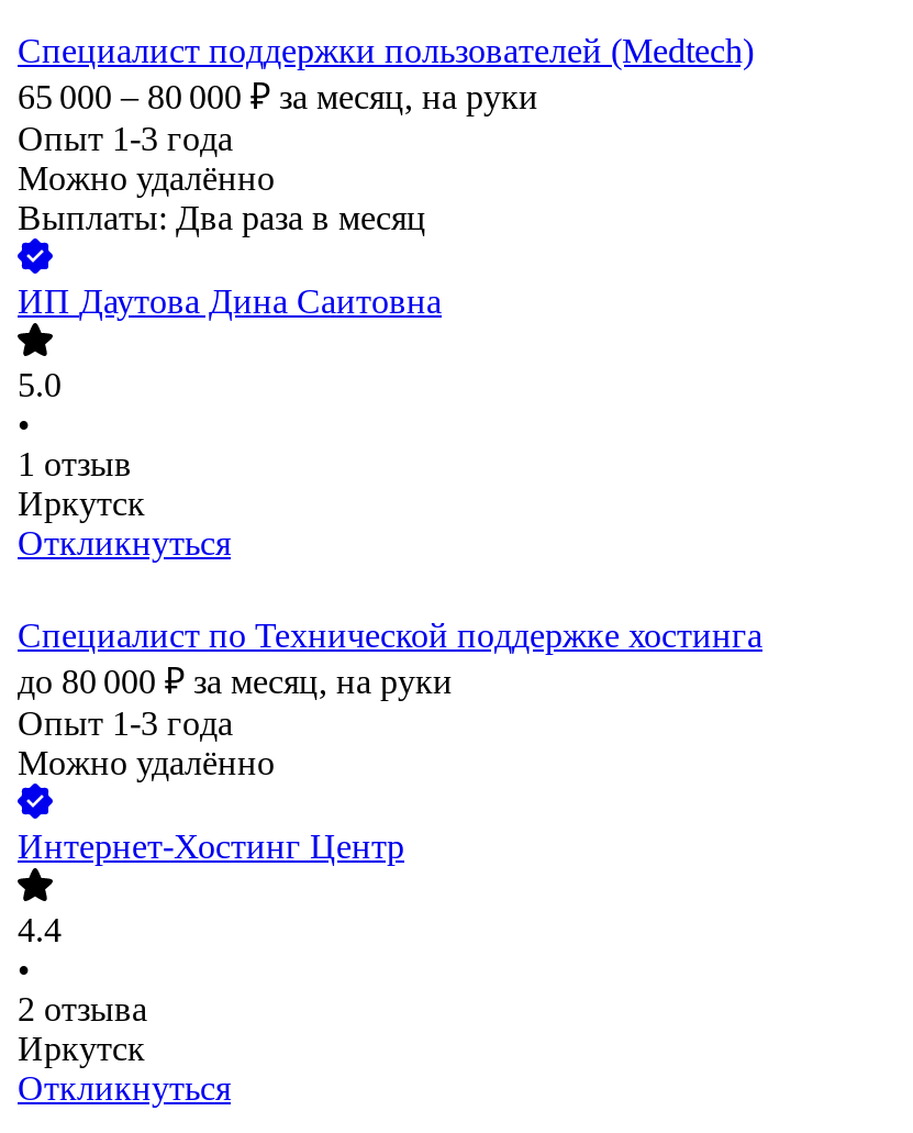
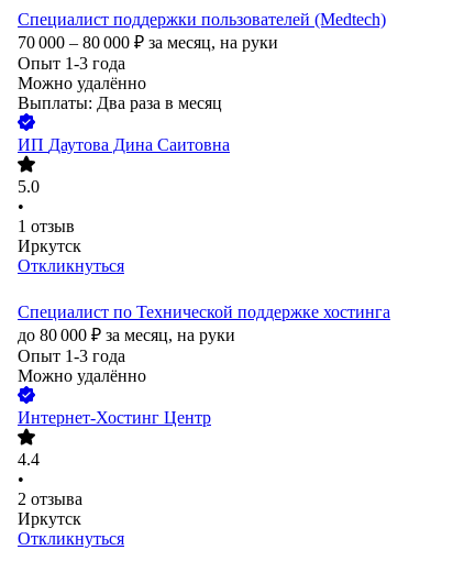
[18,79,538,116] 65 000 – 80 000 ₽ за месяц, на руки -> [18,33,278,52] 70 000 – 80 000 ₽ за месяц, на руки

